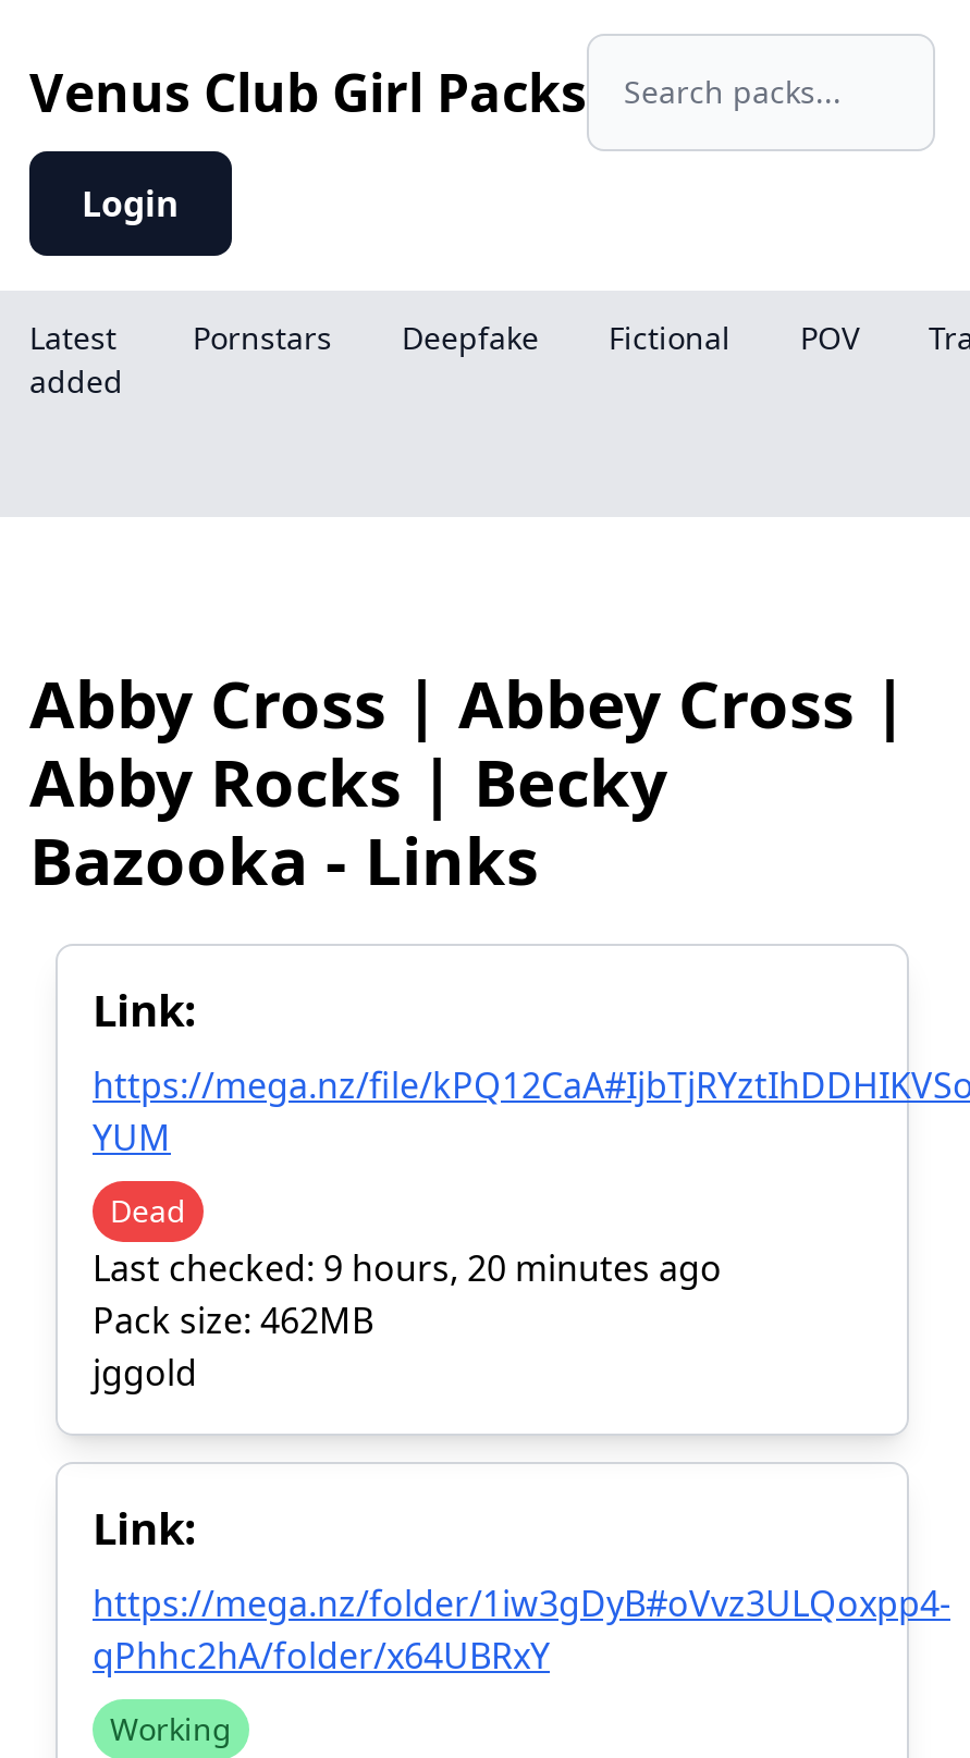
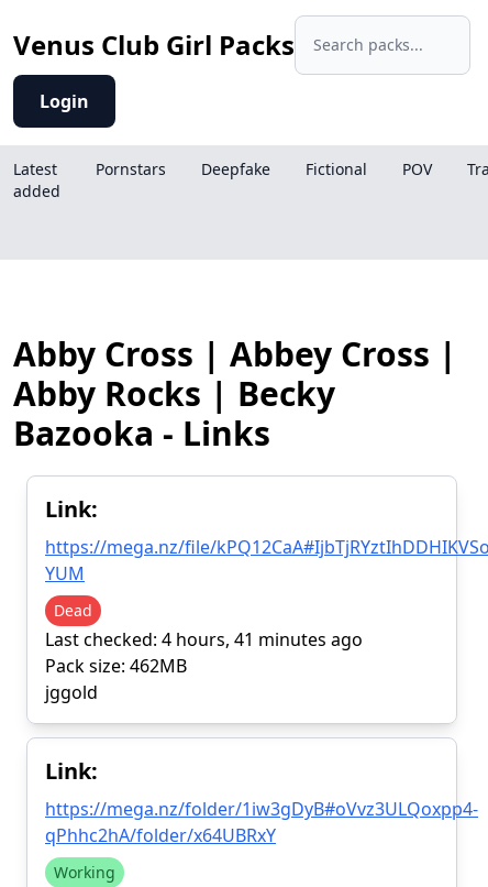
[93,1244,722,1292] Last checked: 9 hours, 20 minutes ago -> [45,627,363,651] Last checked: 4 hours, 41 minutes ago

